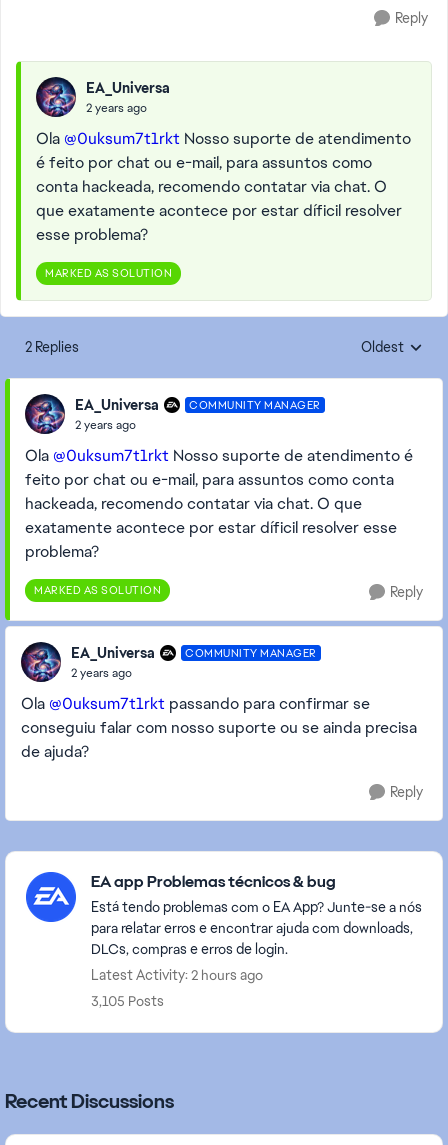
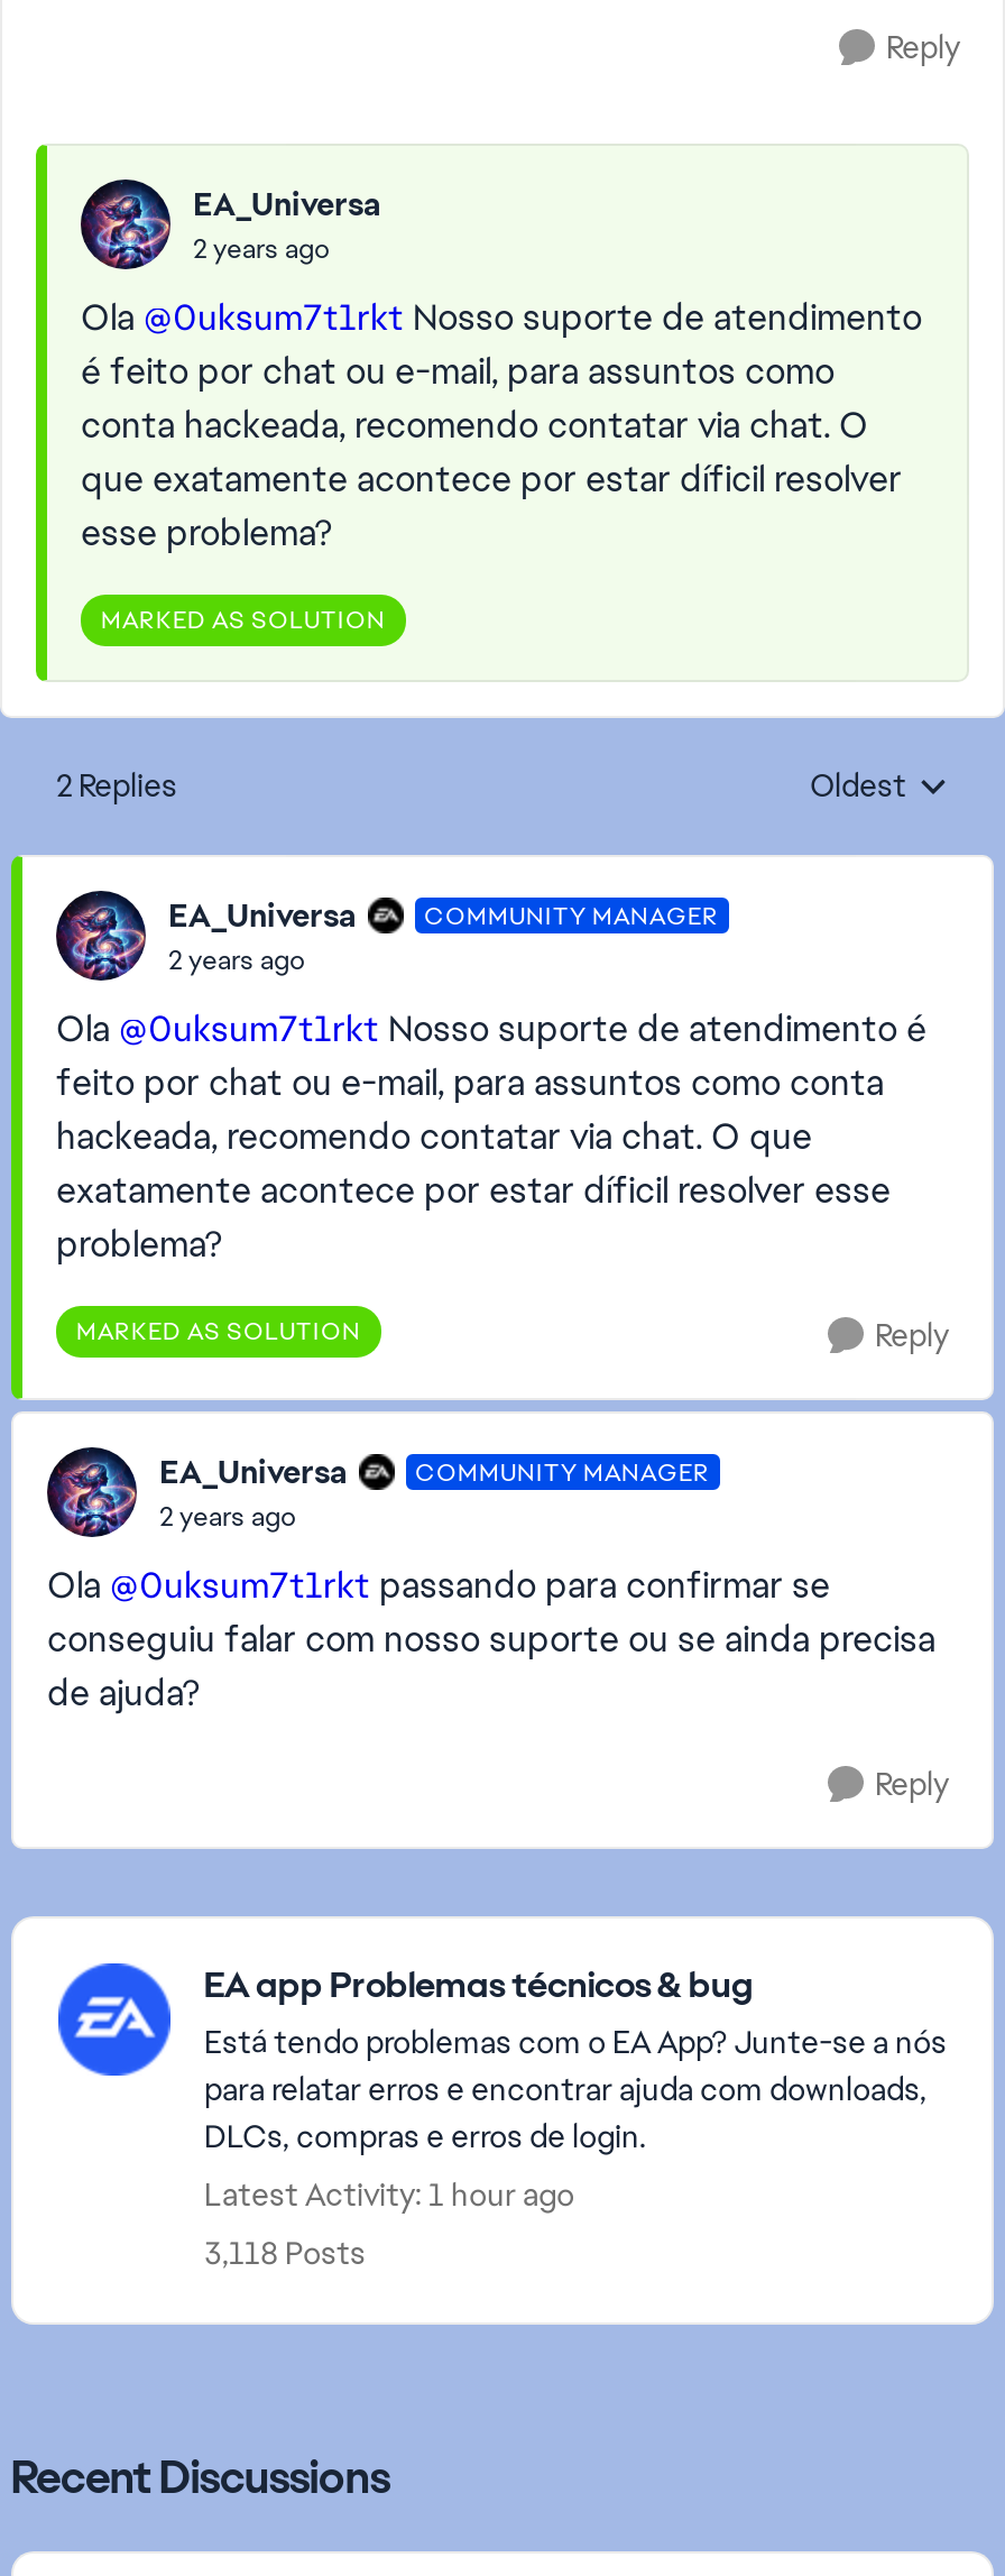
[91,966,263,984] Latest Activity: 2 hours ago -> [204,2174,574,2215] Latest Activity: 1 hour ago
[91,992,164,1010] 3,105 Posts -> [204,2233,366,2273] 3,118 Posts

